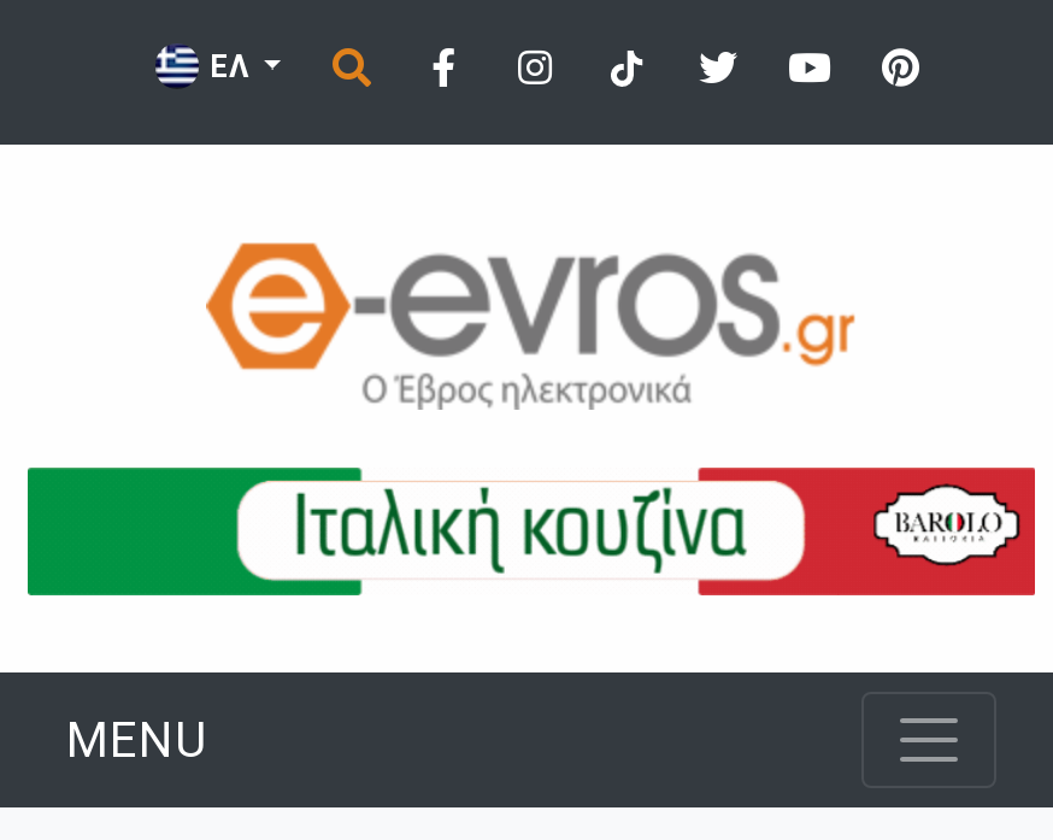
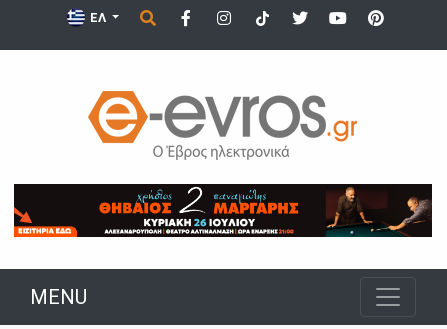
[25,465,1037,598] [image] -> [13,183,433,238] [image]

